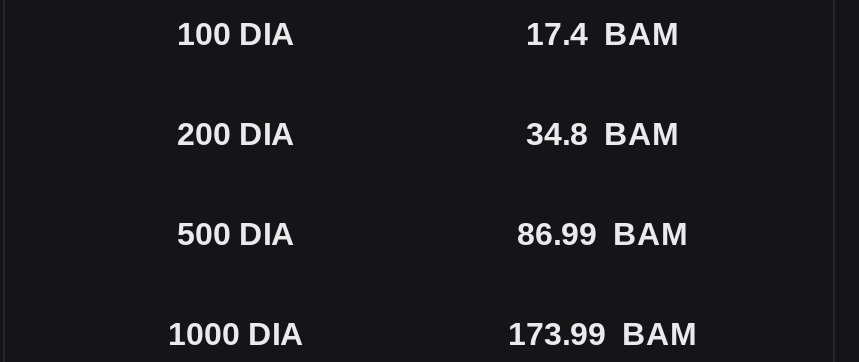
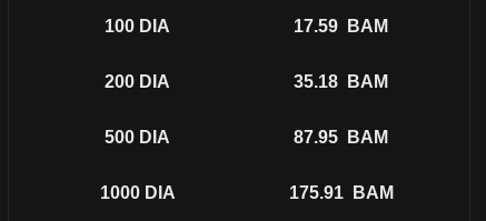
[526,17,678,51] 17.4 BAM -> [294,17,388,36] 17.59 BAM
[526,117,678,151] 34.8 BAM -> [294,72,388,91] 35.18 BAM
[517,217,687,251] 86.99 BAM -> [294,128,388,147] 87.95 BAM
[508,317,696,351] 173.99 BAM -> [289,183,393,202] 175.91 BAM

